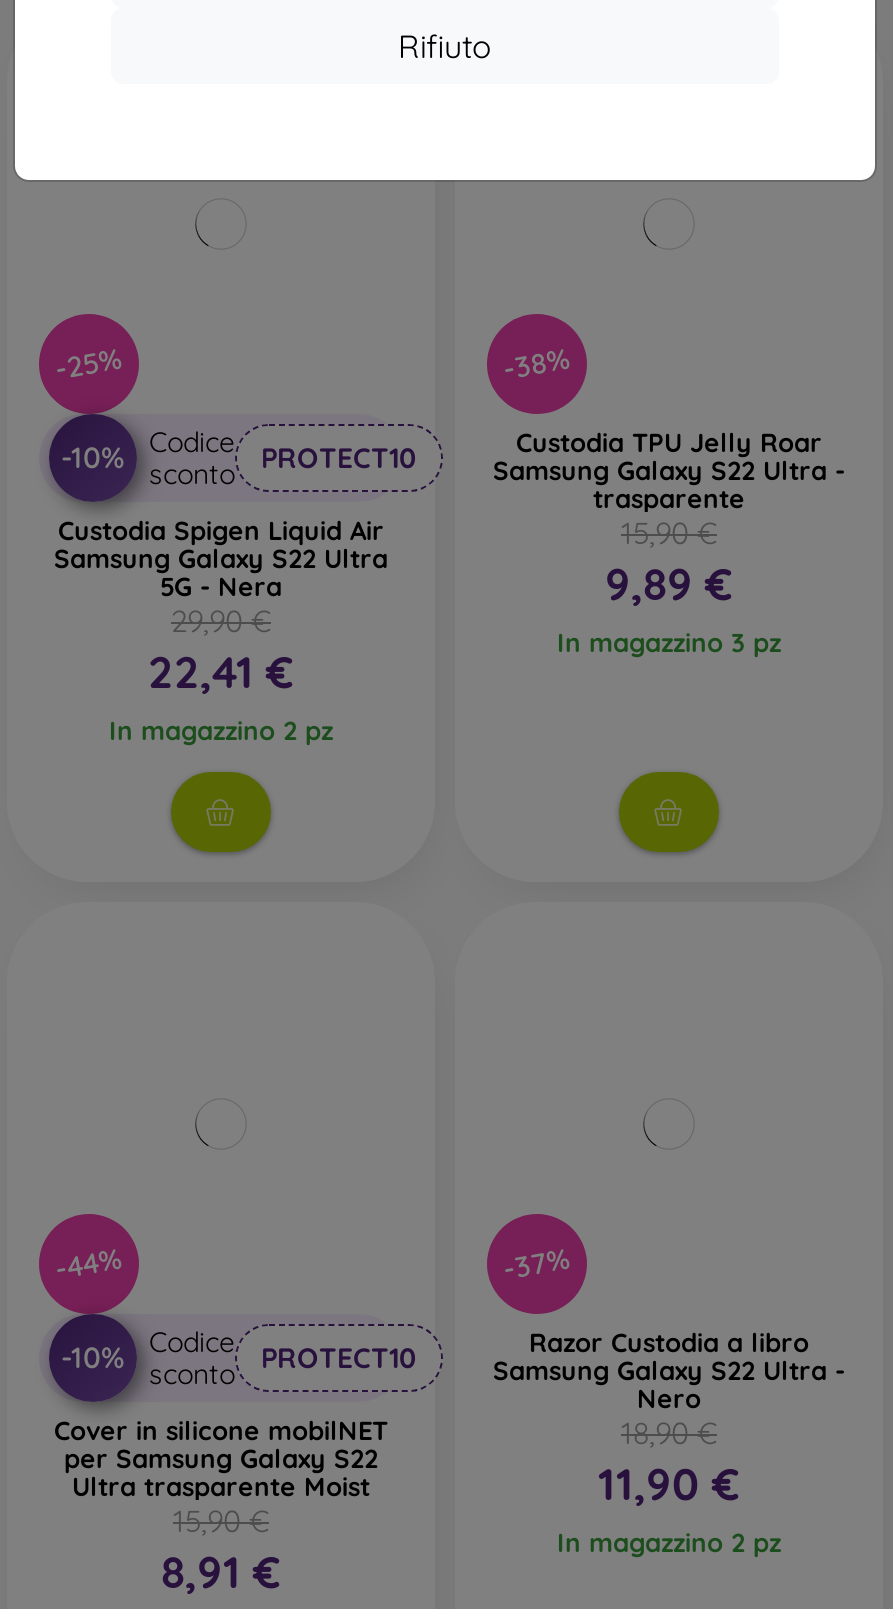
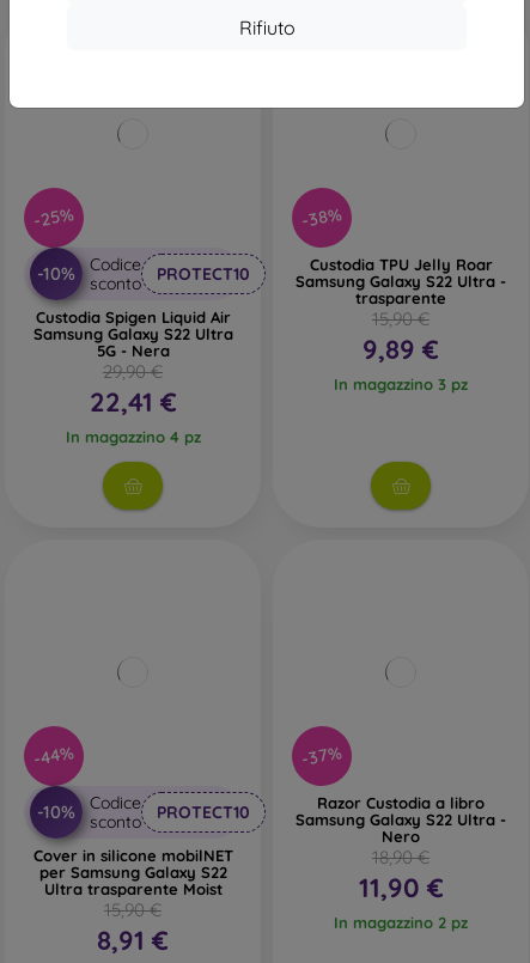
[109,714,333,746] In magazzino 2 pz -> [65,427,200,446] In magazzino 4 pz

